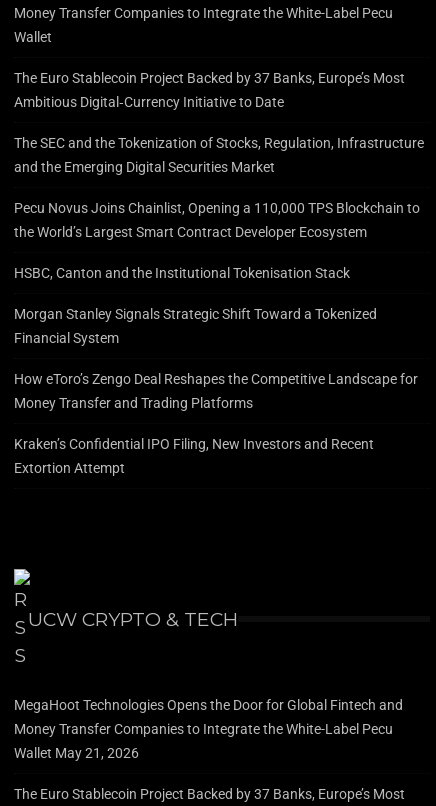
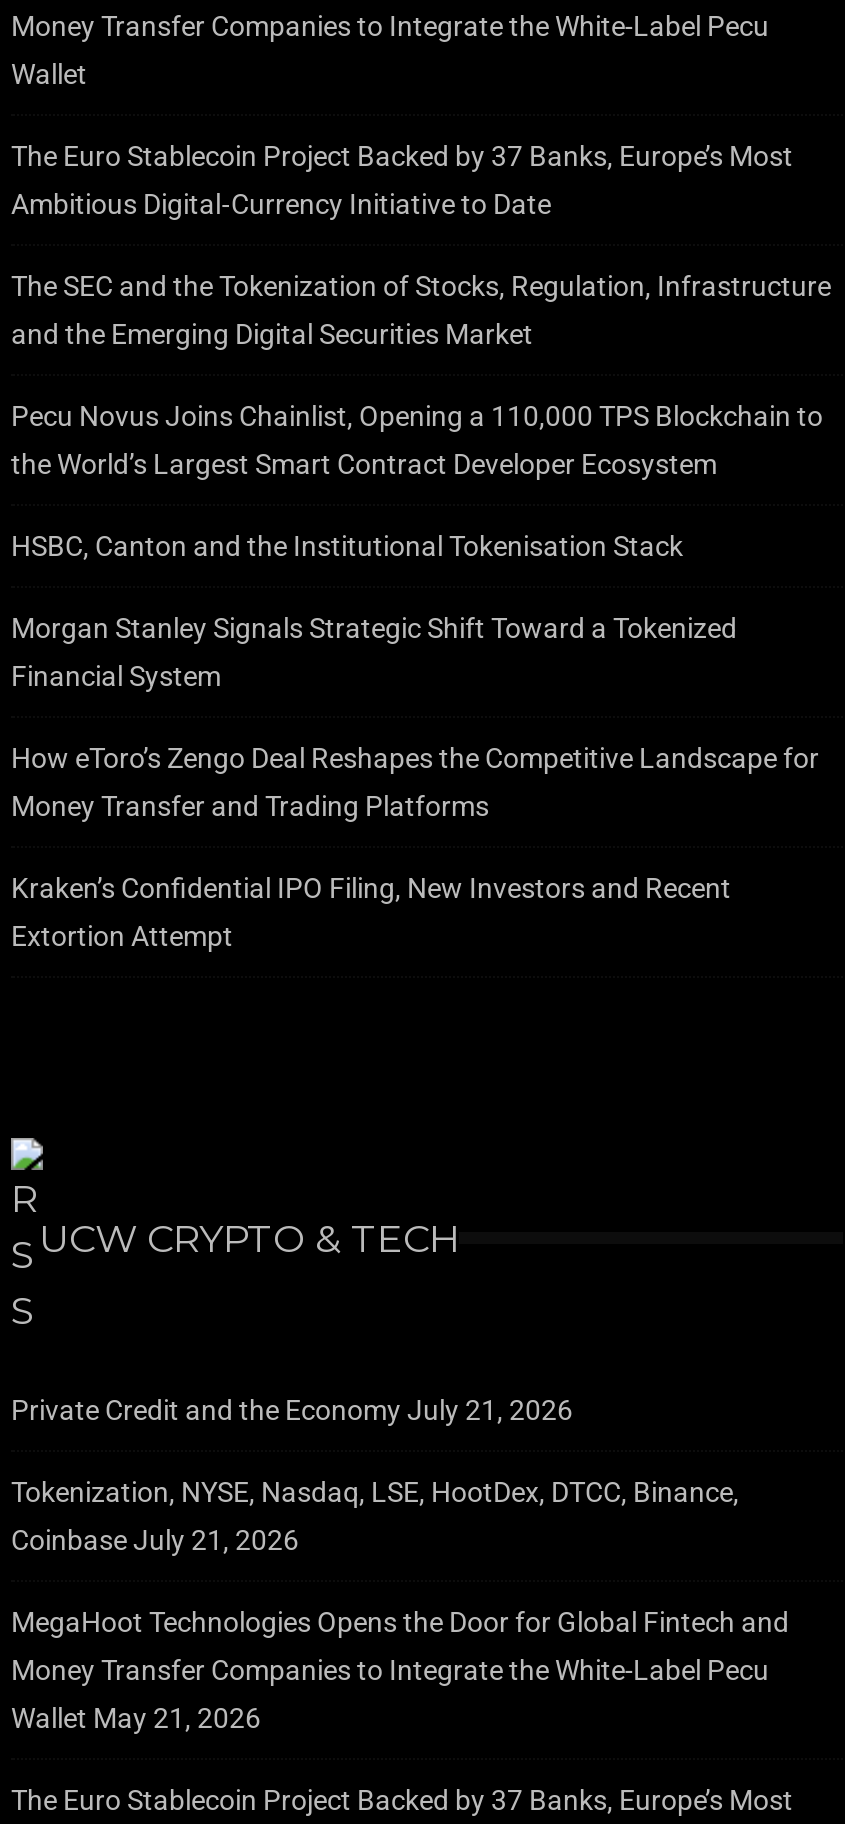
none -> [11,1394,739,1556] Private Credit and the Economy July 21, 2026 | Tokenization, NYSE, Nasdaq, LSE, HootDex, DTCC, Binance, | Coinbase July 21, 2026

